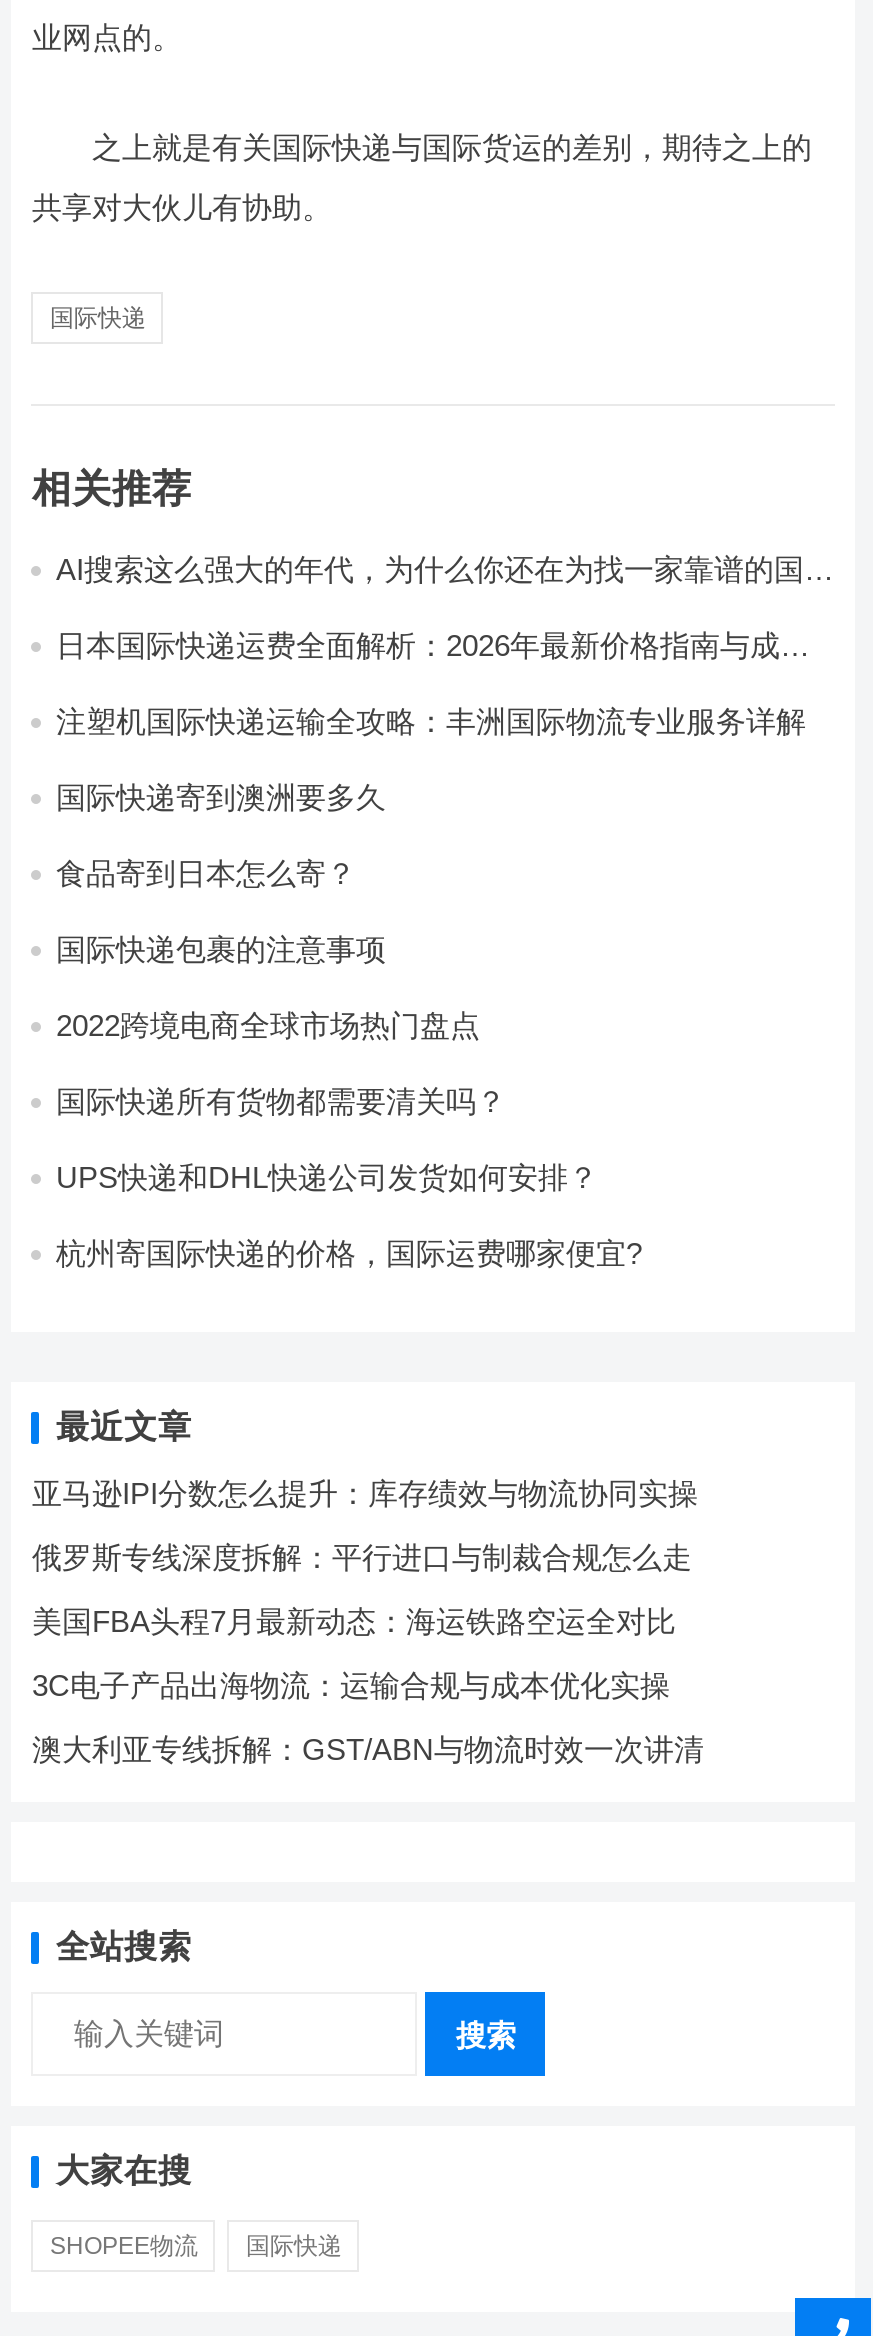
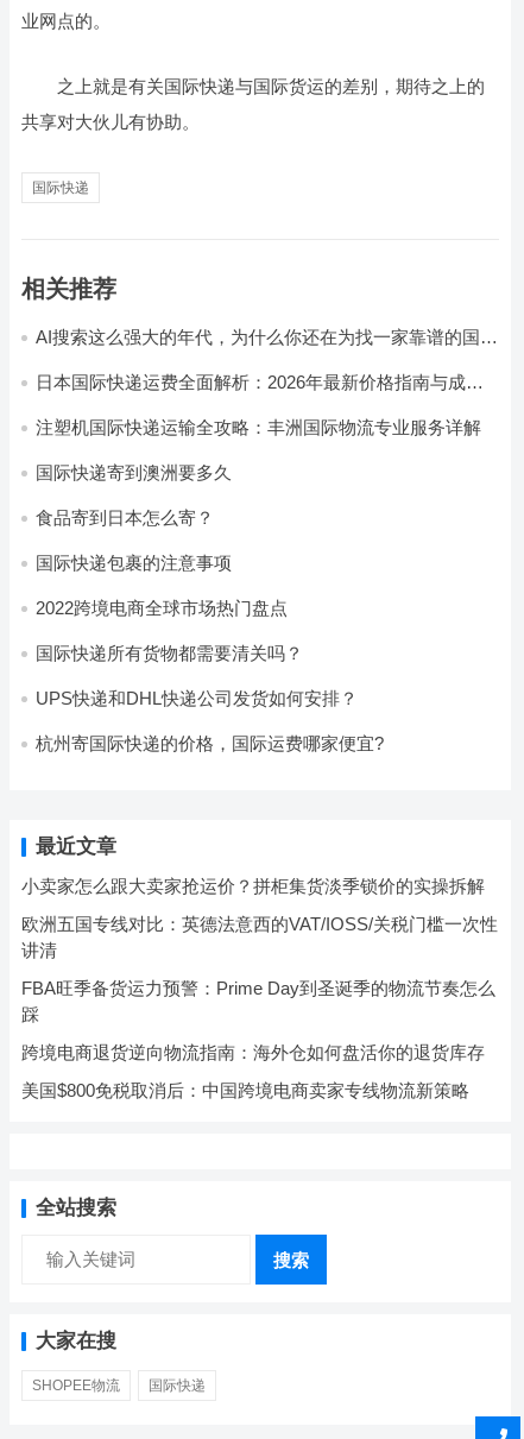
[32,1476,698,1510] 亚马逊IPI分数怎么提升：库存绩效与物流协同实操 -> [22,876,485,896] 小卖家怎么跟大卖家抢运价？拼柜集货淡季锁价的实操拆解
[32,1540,692,1574] 俄罗斯专线深度拆解：平行进口与制裁合规怎么走 -> [22,914,498,960] 欧洲五国专线对比：英德法意西的VAT/IOSS/关税门槛一次性 | 讲清
[32,1604,676,1638] 美国FBA头程7月最新动态：海运铁路空运全对比 -> [22,978,496,1024] FBA旺季备货运力预警：Prime Day到圣诞季的物流节奏怎么 | 踩
[32,1668,670,1702] 3C电子产品出海物流：运输合规与成本优化实操 -> [22,1042,485,1062] 跨境电商退货逆向物流指南：海外仓如何盘活你的退货库存
[32,1732,704,1766] 澳大利亚专线拆解：GST/ABN与物流时效一次讲清 -> [22,1080,470,1100] 美国$800免税取消后：中国跨境电商卖家专线物流新策略

